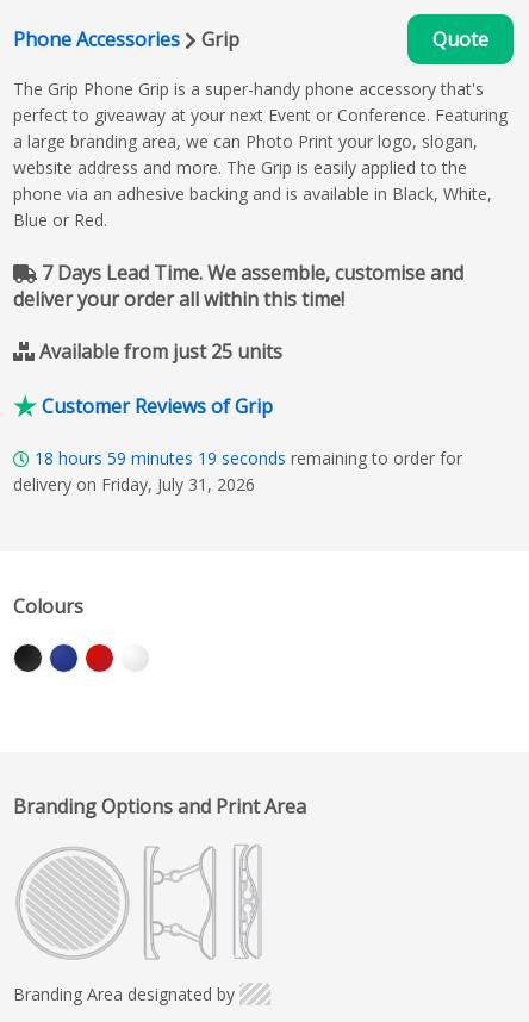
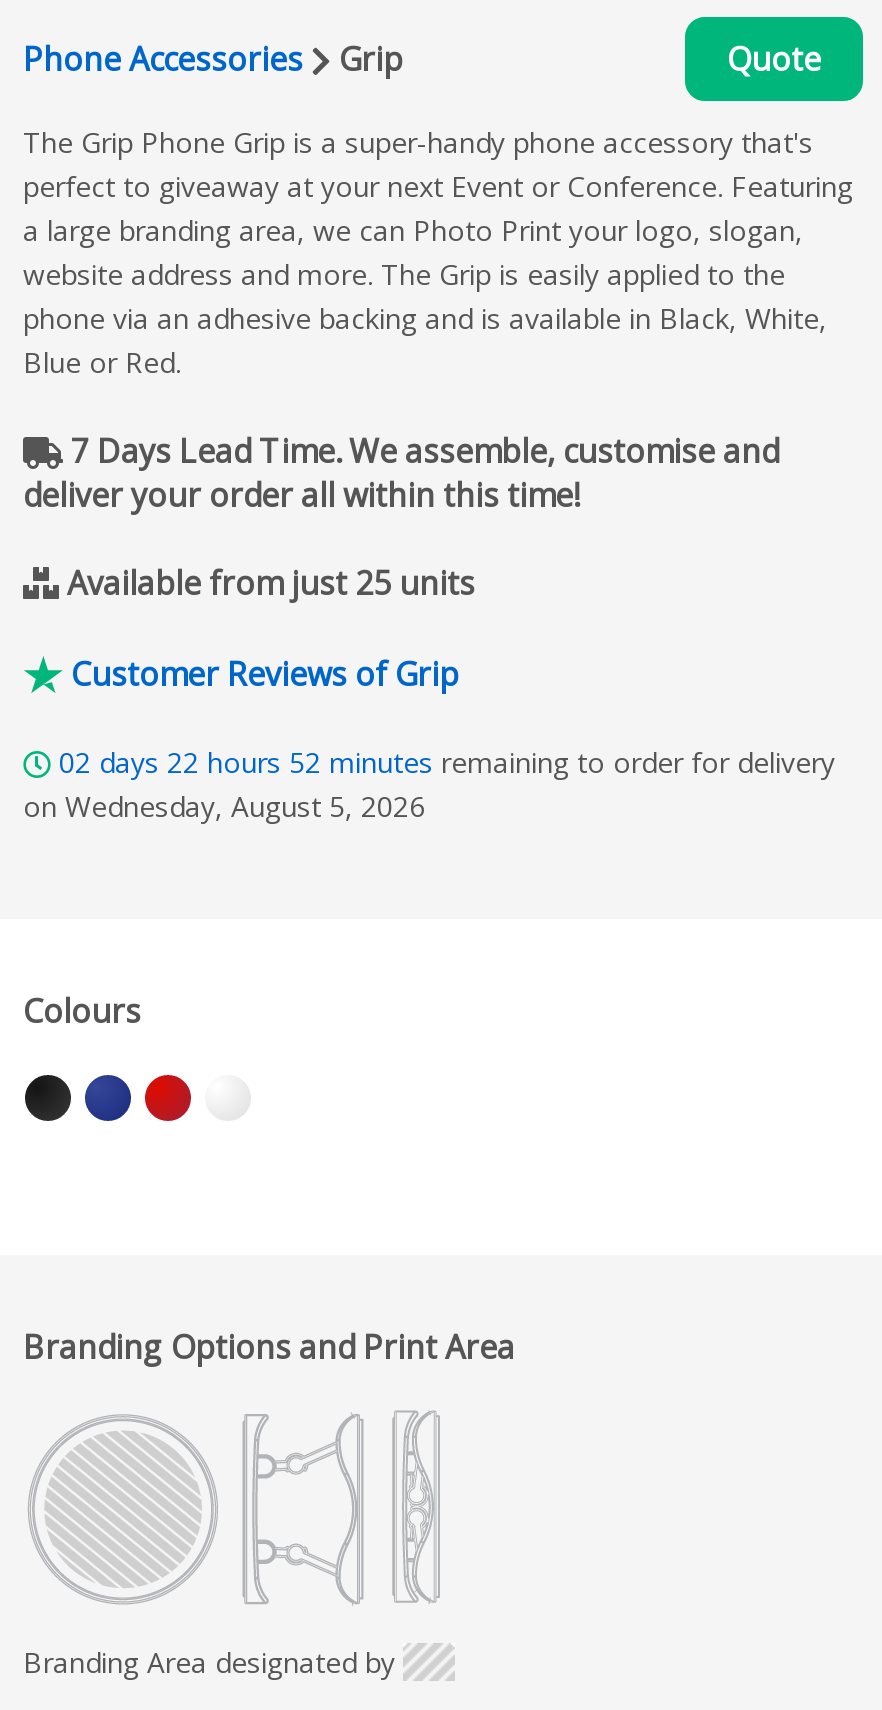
[13,446,462,495] 18 hours 59 minutes 19 seconds remaining to order for | delivery on Friday, July 31, 2026 -> [23,742,835,824] 02 days 22 hours 52 minutes remaining to order for delivery | on Wednesday, August 5, 2026

